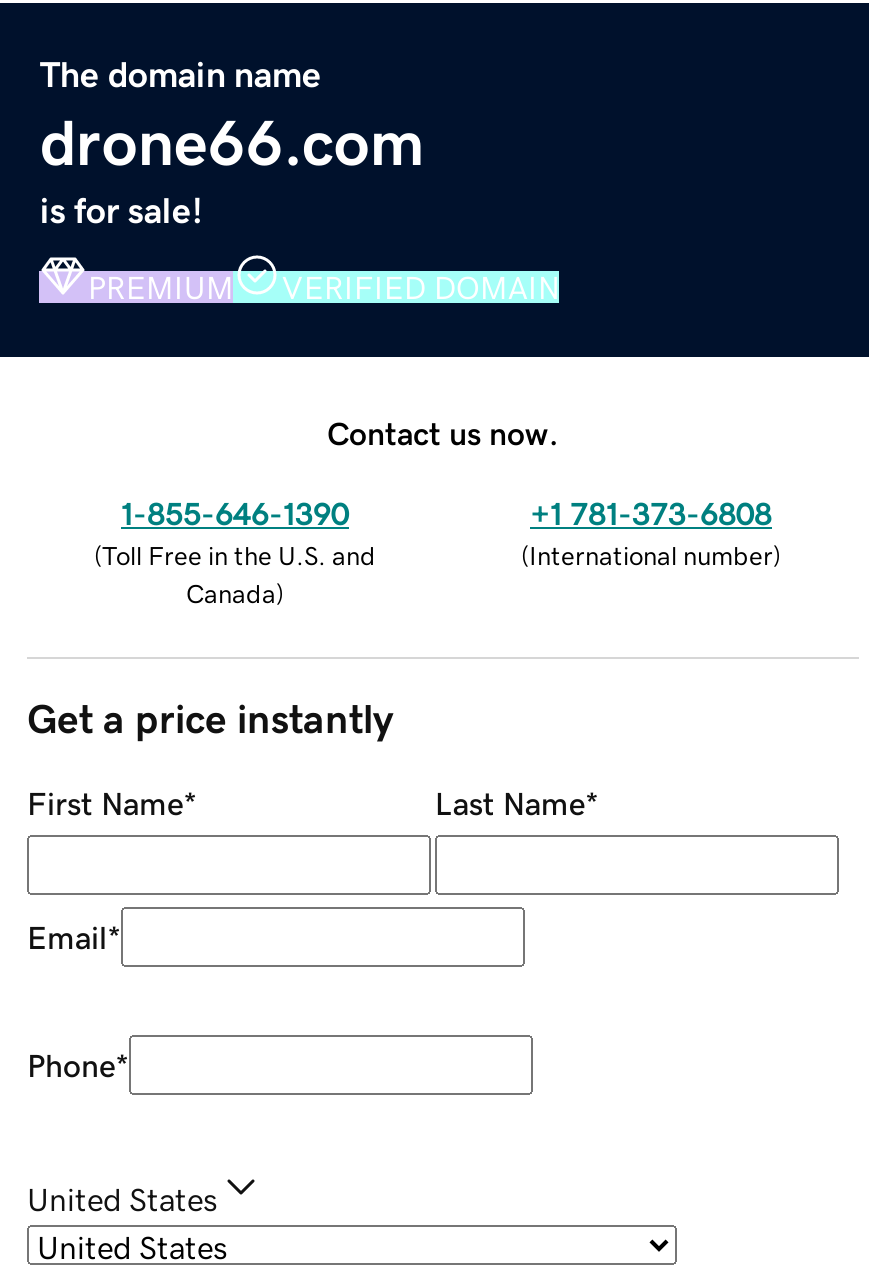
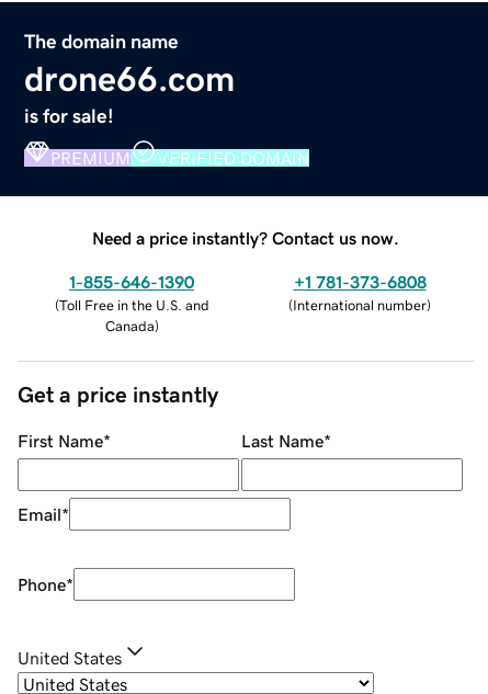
[327,416,559,448] Contact us now. -> [92,229,399,246] Need a price instantly? Contact us now.

